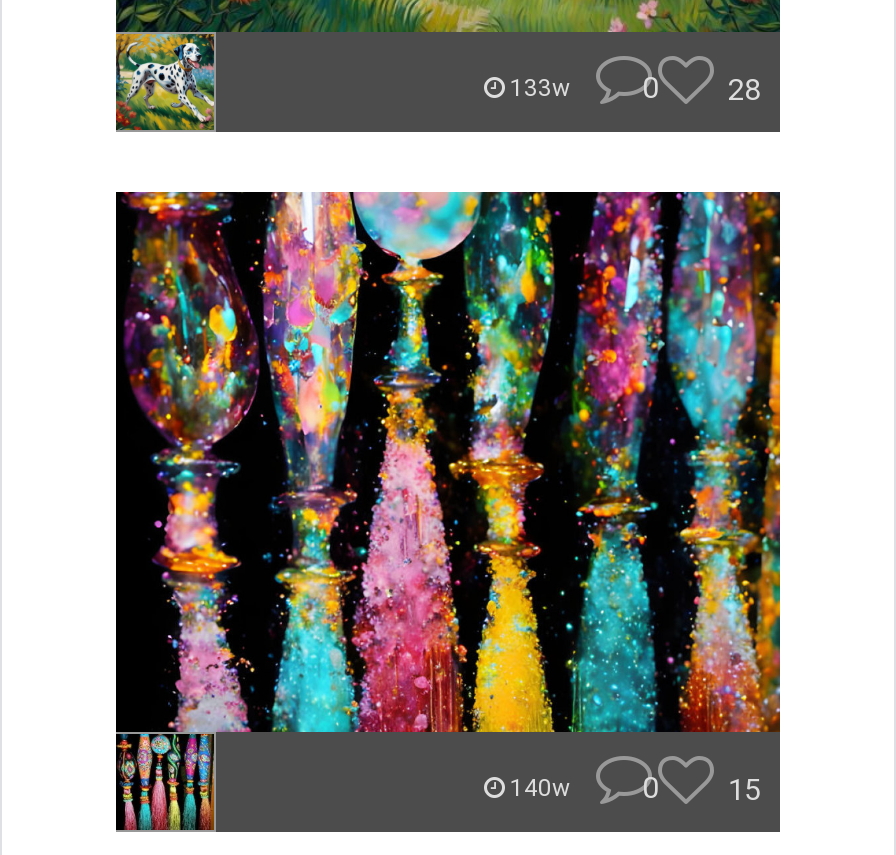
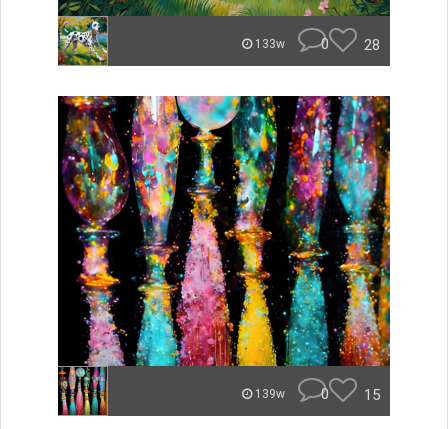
[504,774,576,802] 140w -> [252,387,288,401] 139w

